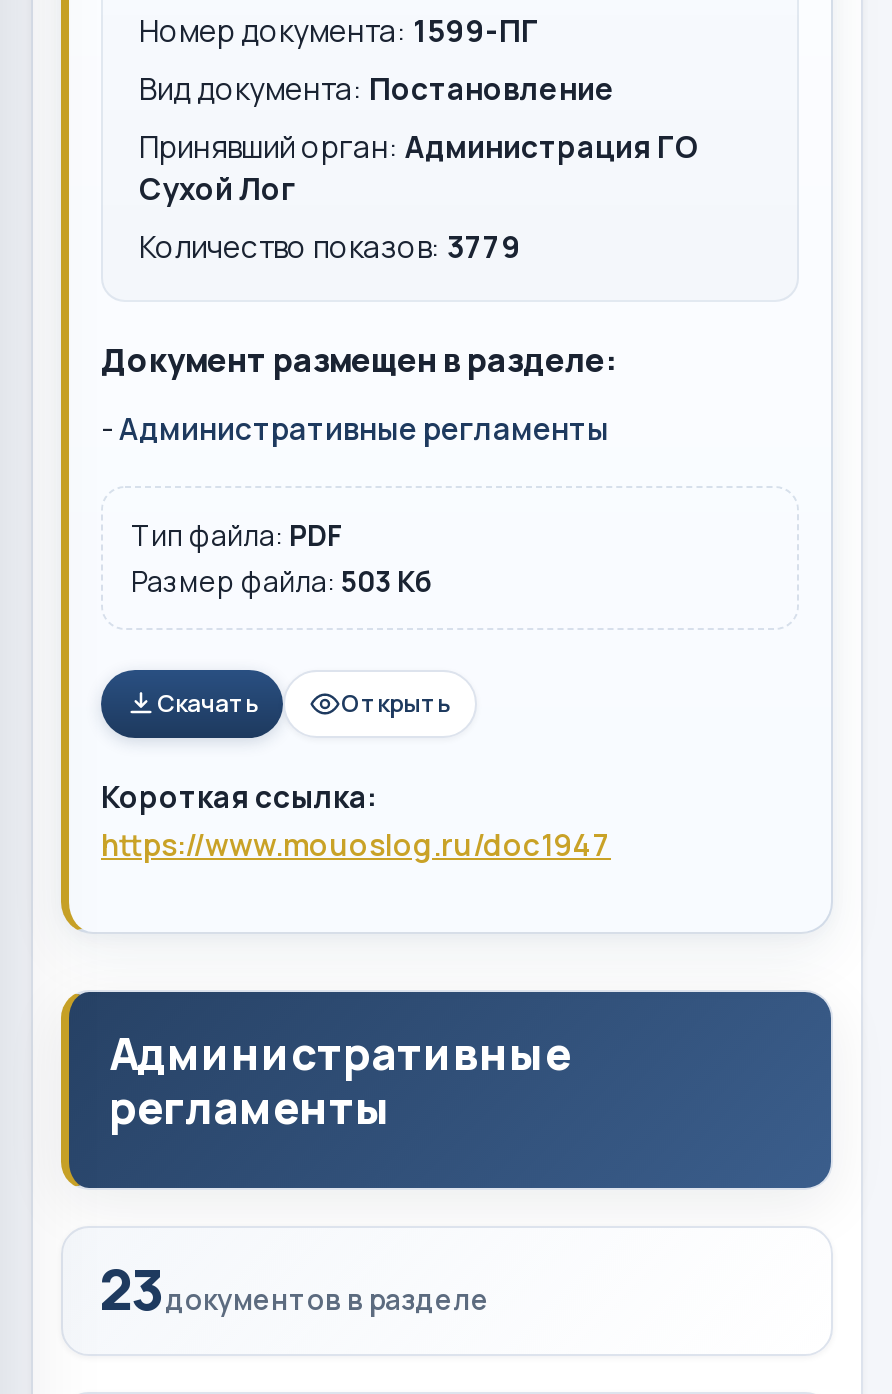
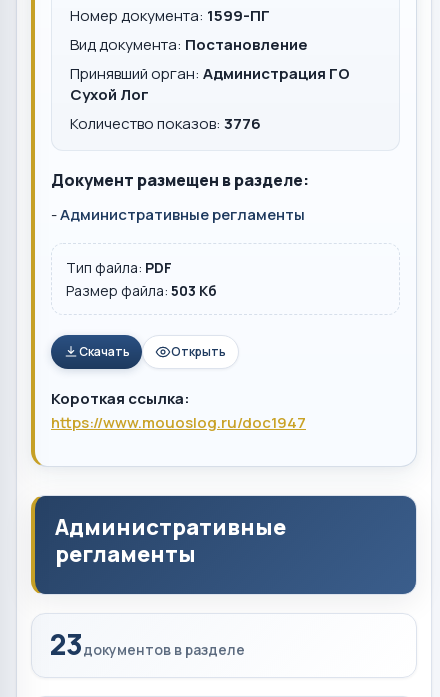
[139,226,521,268] Количество показов: 3779 -> [70,113,261,134] Количество показов: 3776

